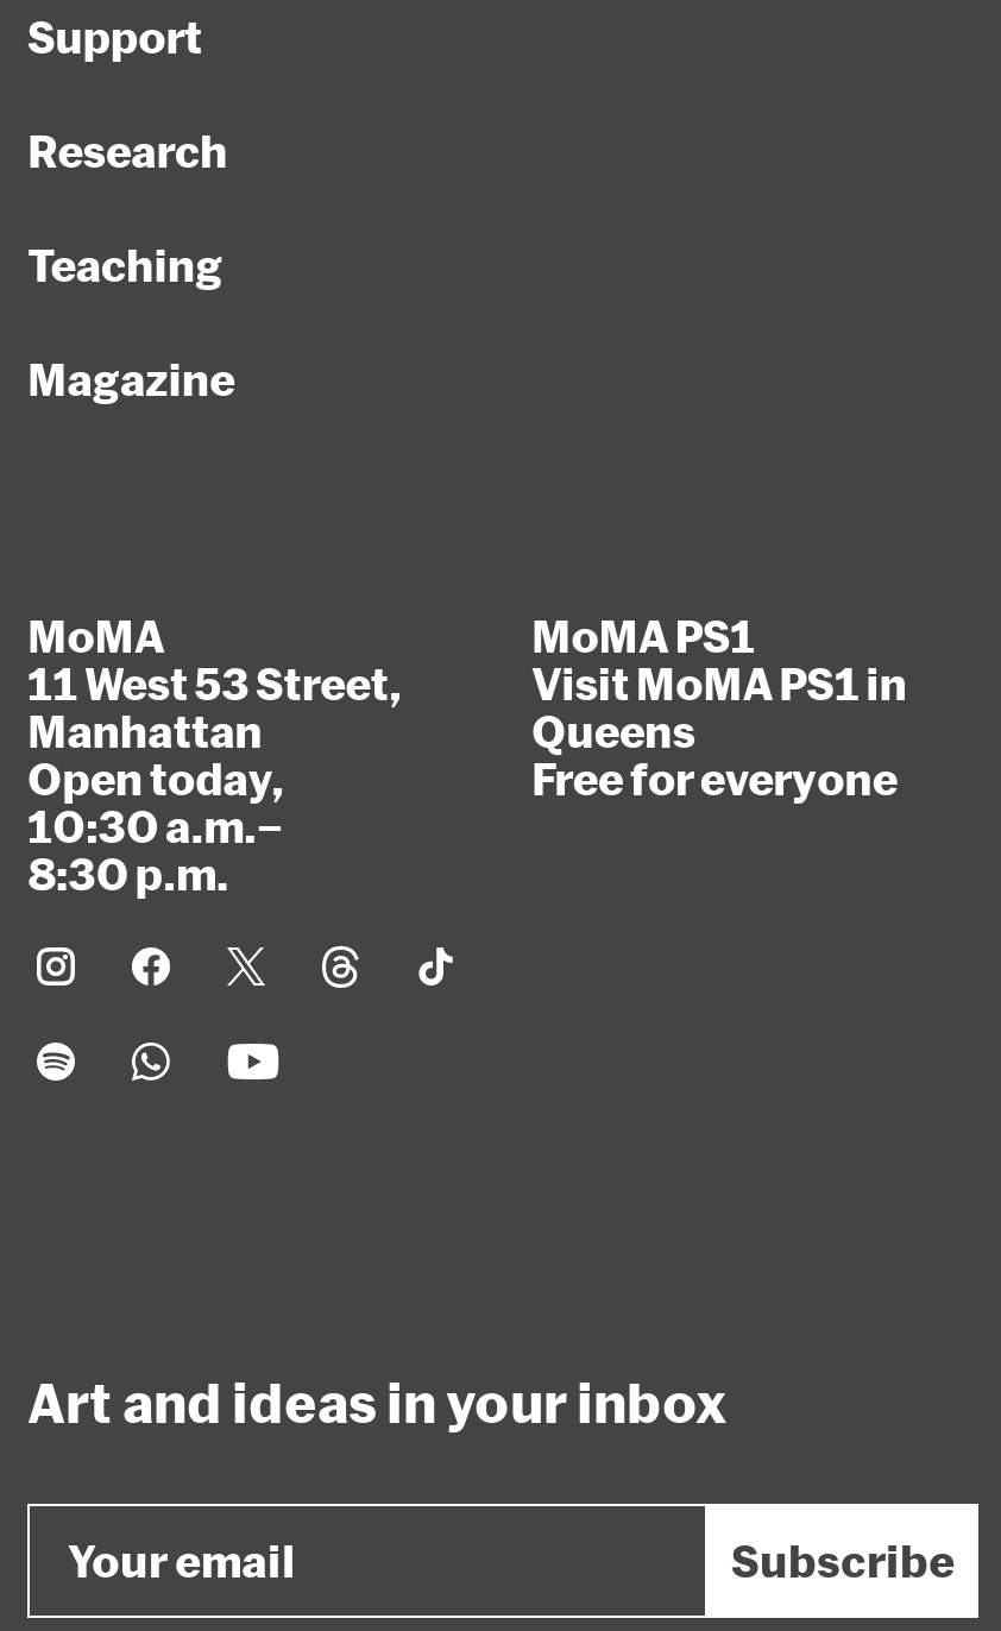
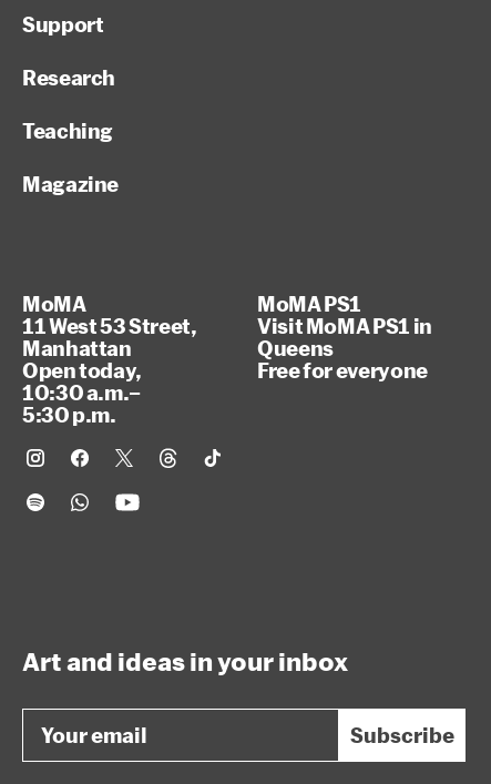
[27,847,229,900] 8:30 p.m. -> [22,402,116,427] 5:30 p.m.

